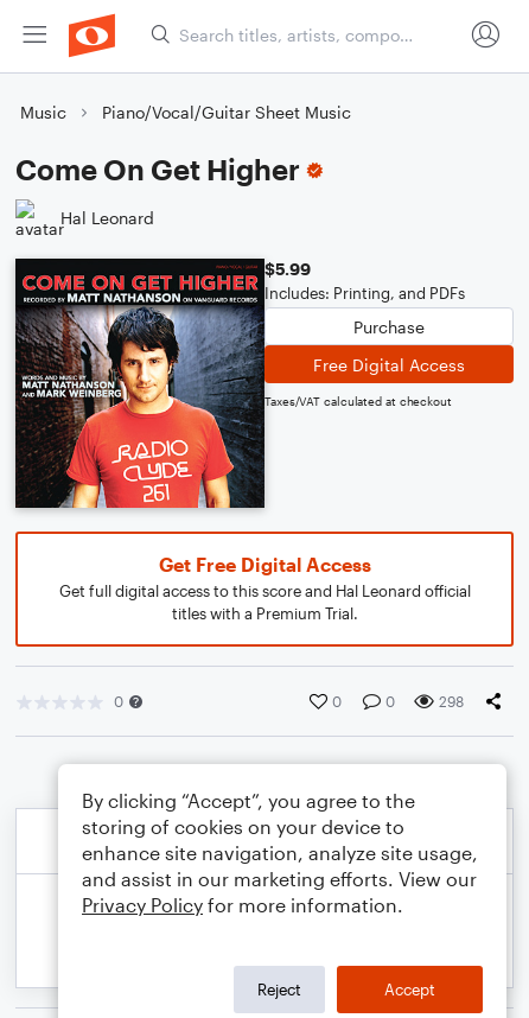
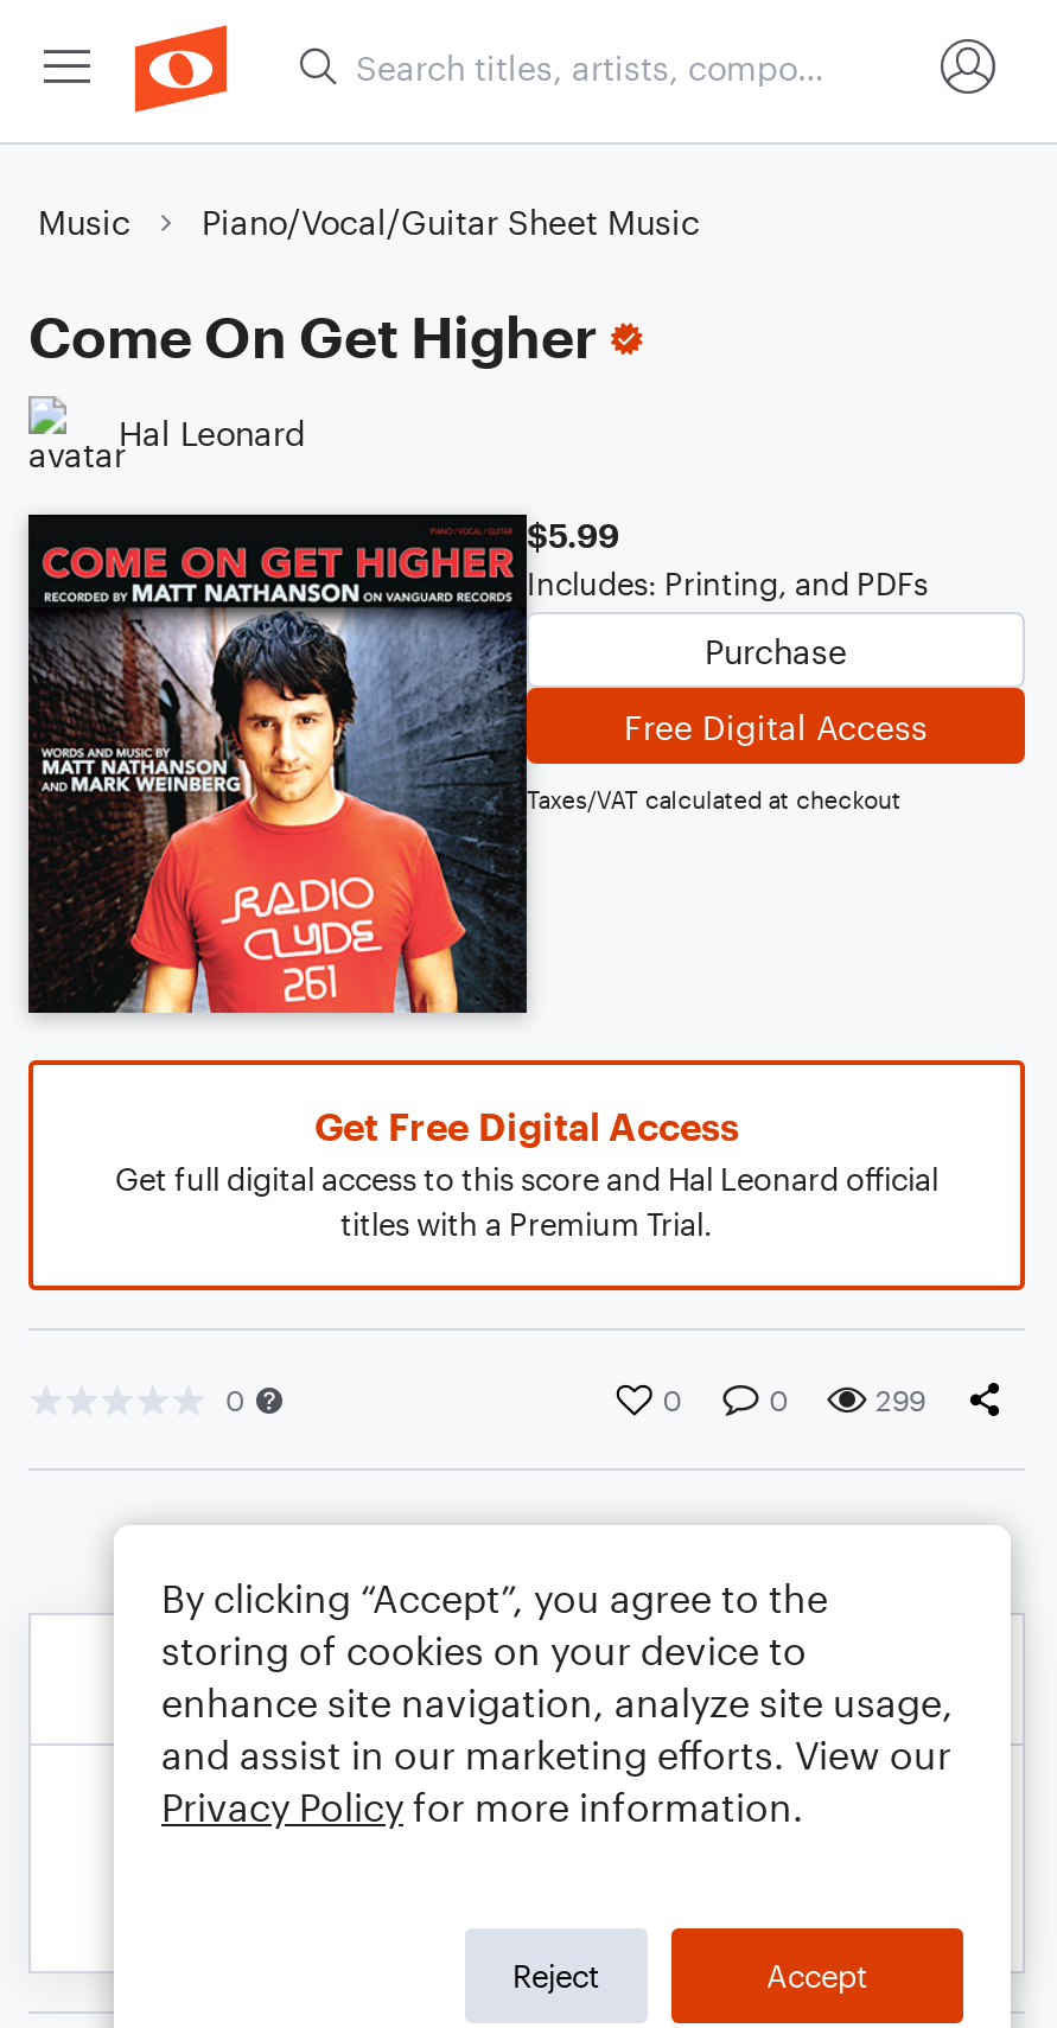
[439,692,464,709] 298 -> [875,1382,925,1415] 299

